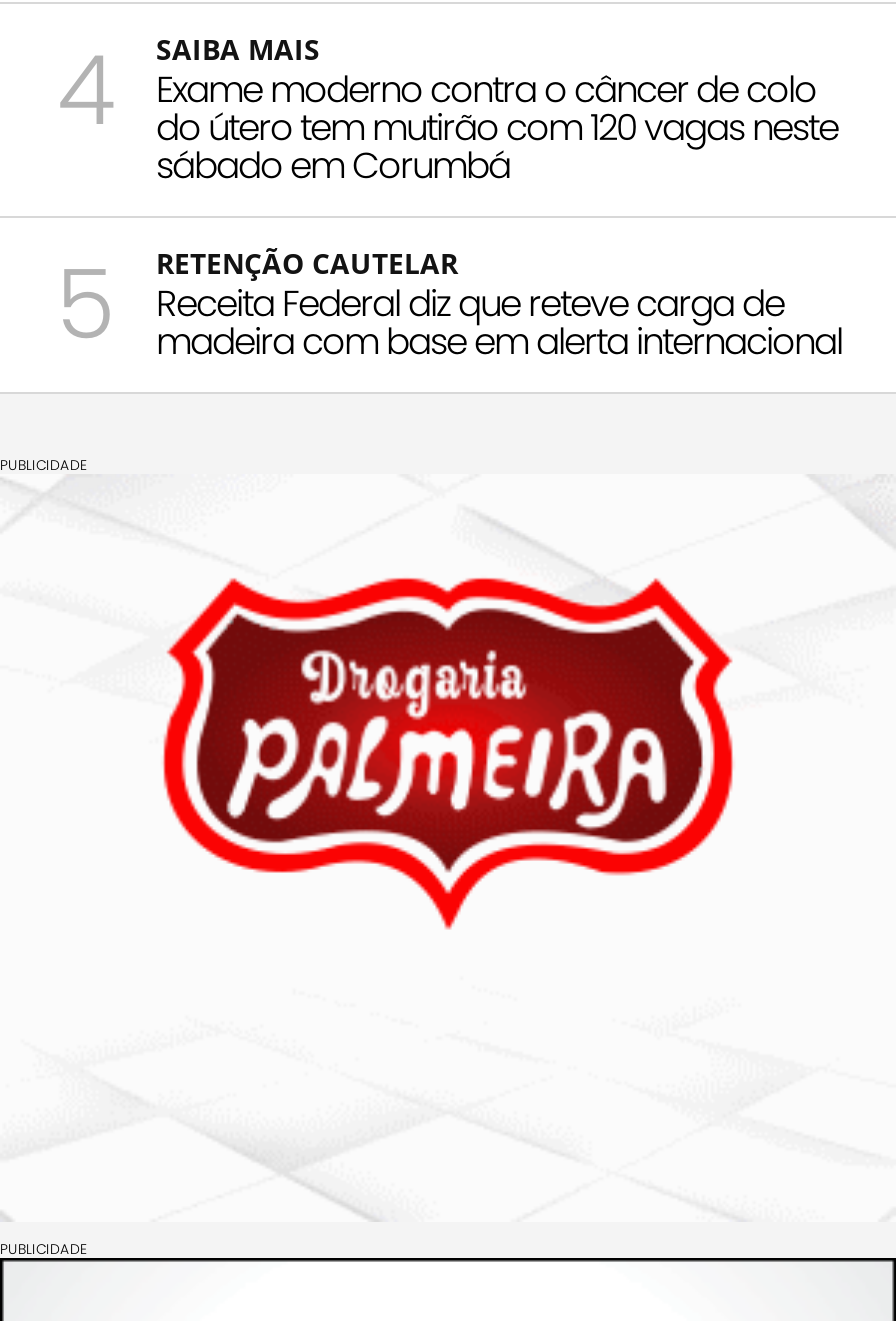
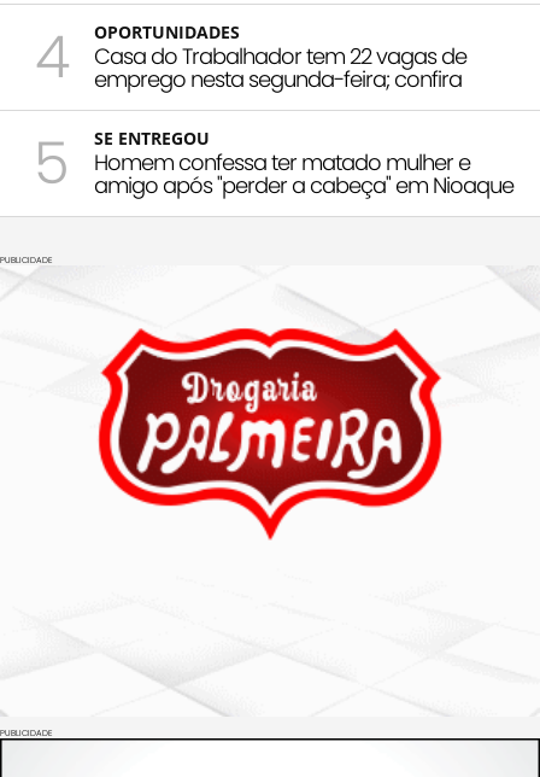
[156,31,838,191] SAIBA MAIS | Exame moderno contra o câncer de colo | do útero tem mutirão com 120 vagas neste | sábado em Corumbá -> [94,21,466,95] OPORTUNIDADES | Casa do Trabalhador tem 22 vagas de | emprego nesta segunda-feira; confira
[156,245,842,367] RETENÇÃO CAUTELAR | Receita Federal diz que reteve carga de | madeira com base em alerta internacional -> [94,127,513,201] SE ENTREGOU | Homem confessa ter matado mulher e | amigo após "perder a cabeça" em Nioaque

